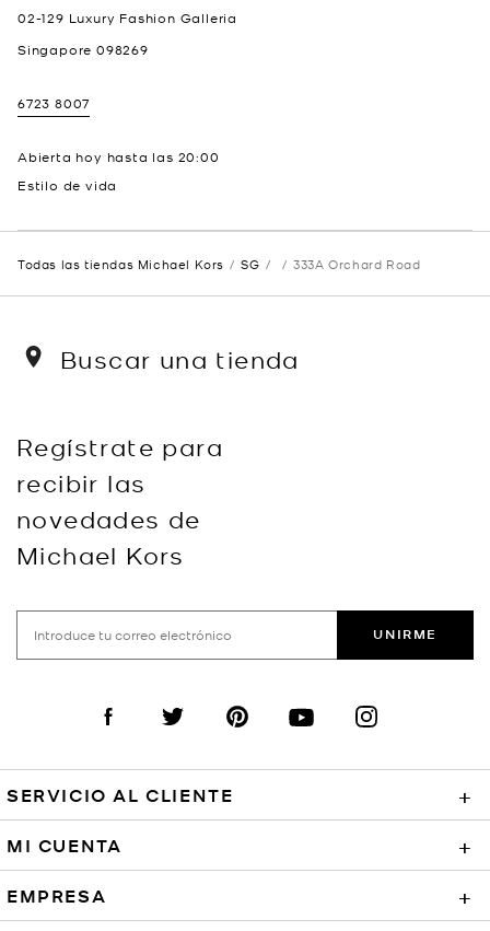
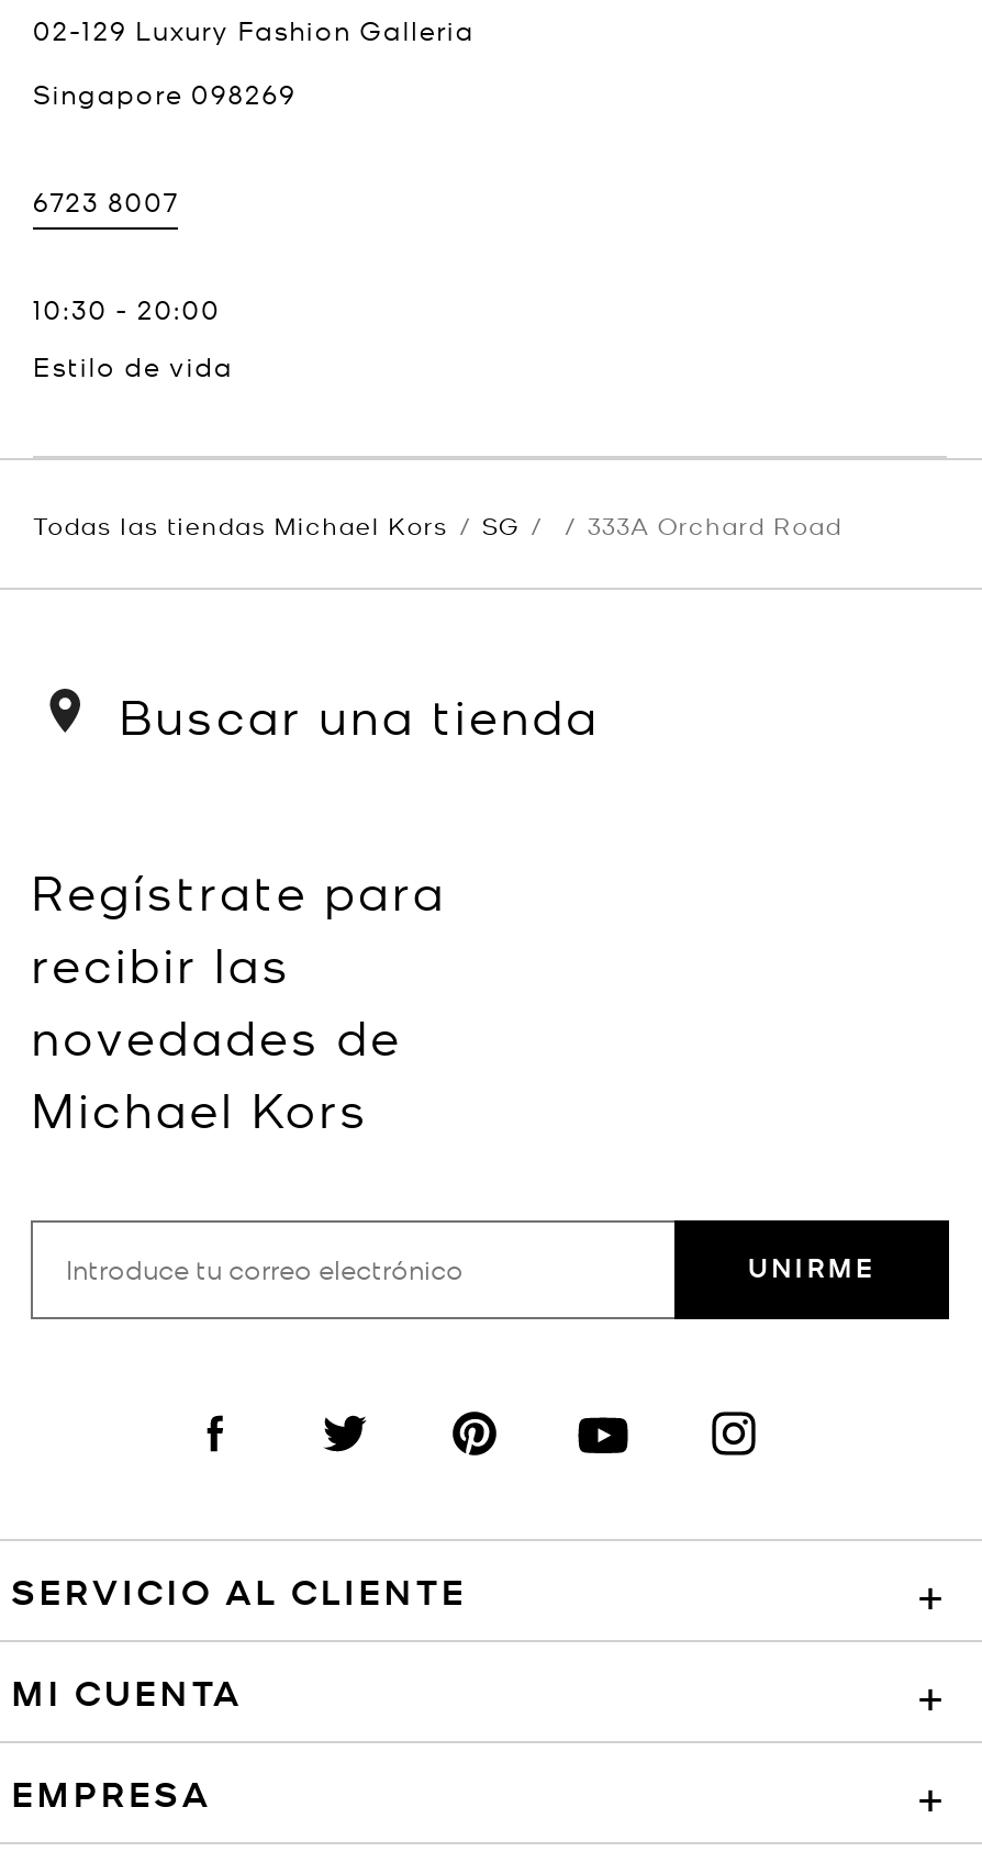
[17,148,219,165] Abierta hoy hasta las 20:00 -> [33,292,221,327] 10:30 - 20:00

